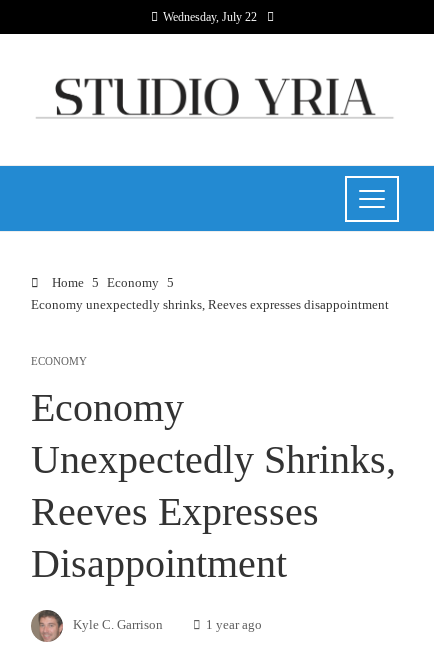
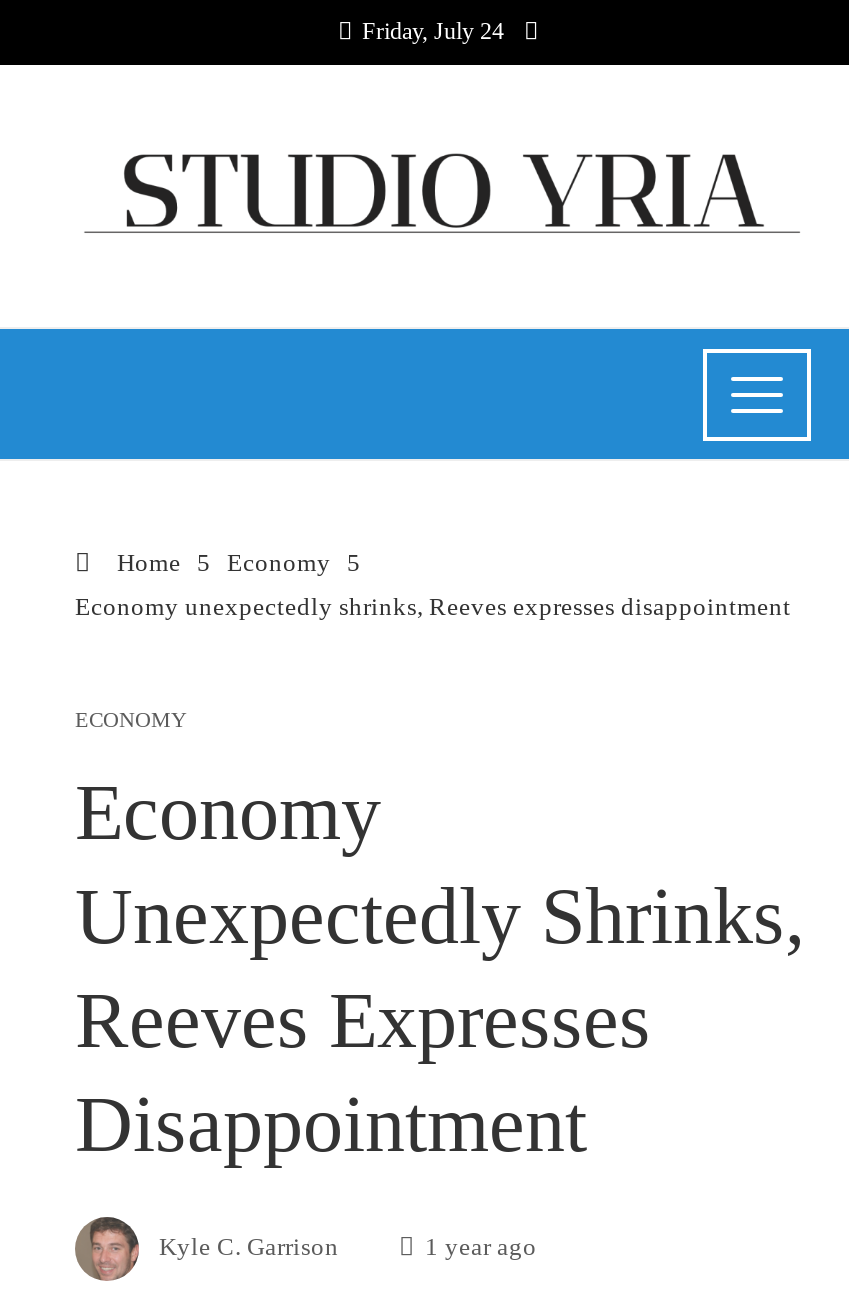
[163,10,257,24] Wednesday, July 22 -> [362,17,504,45] Friday, July 24

